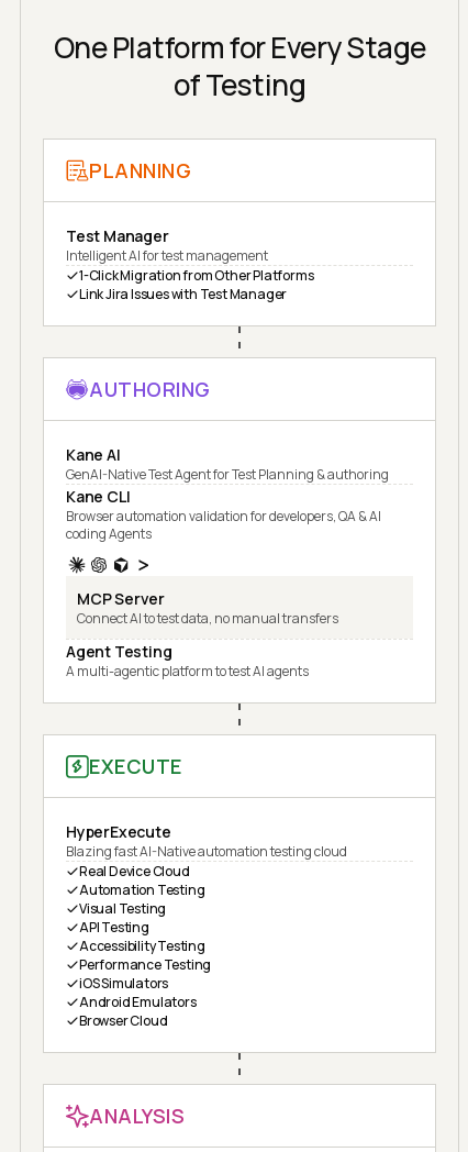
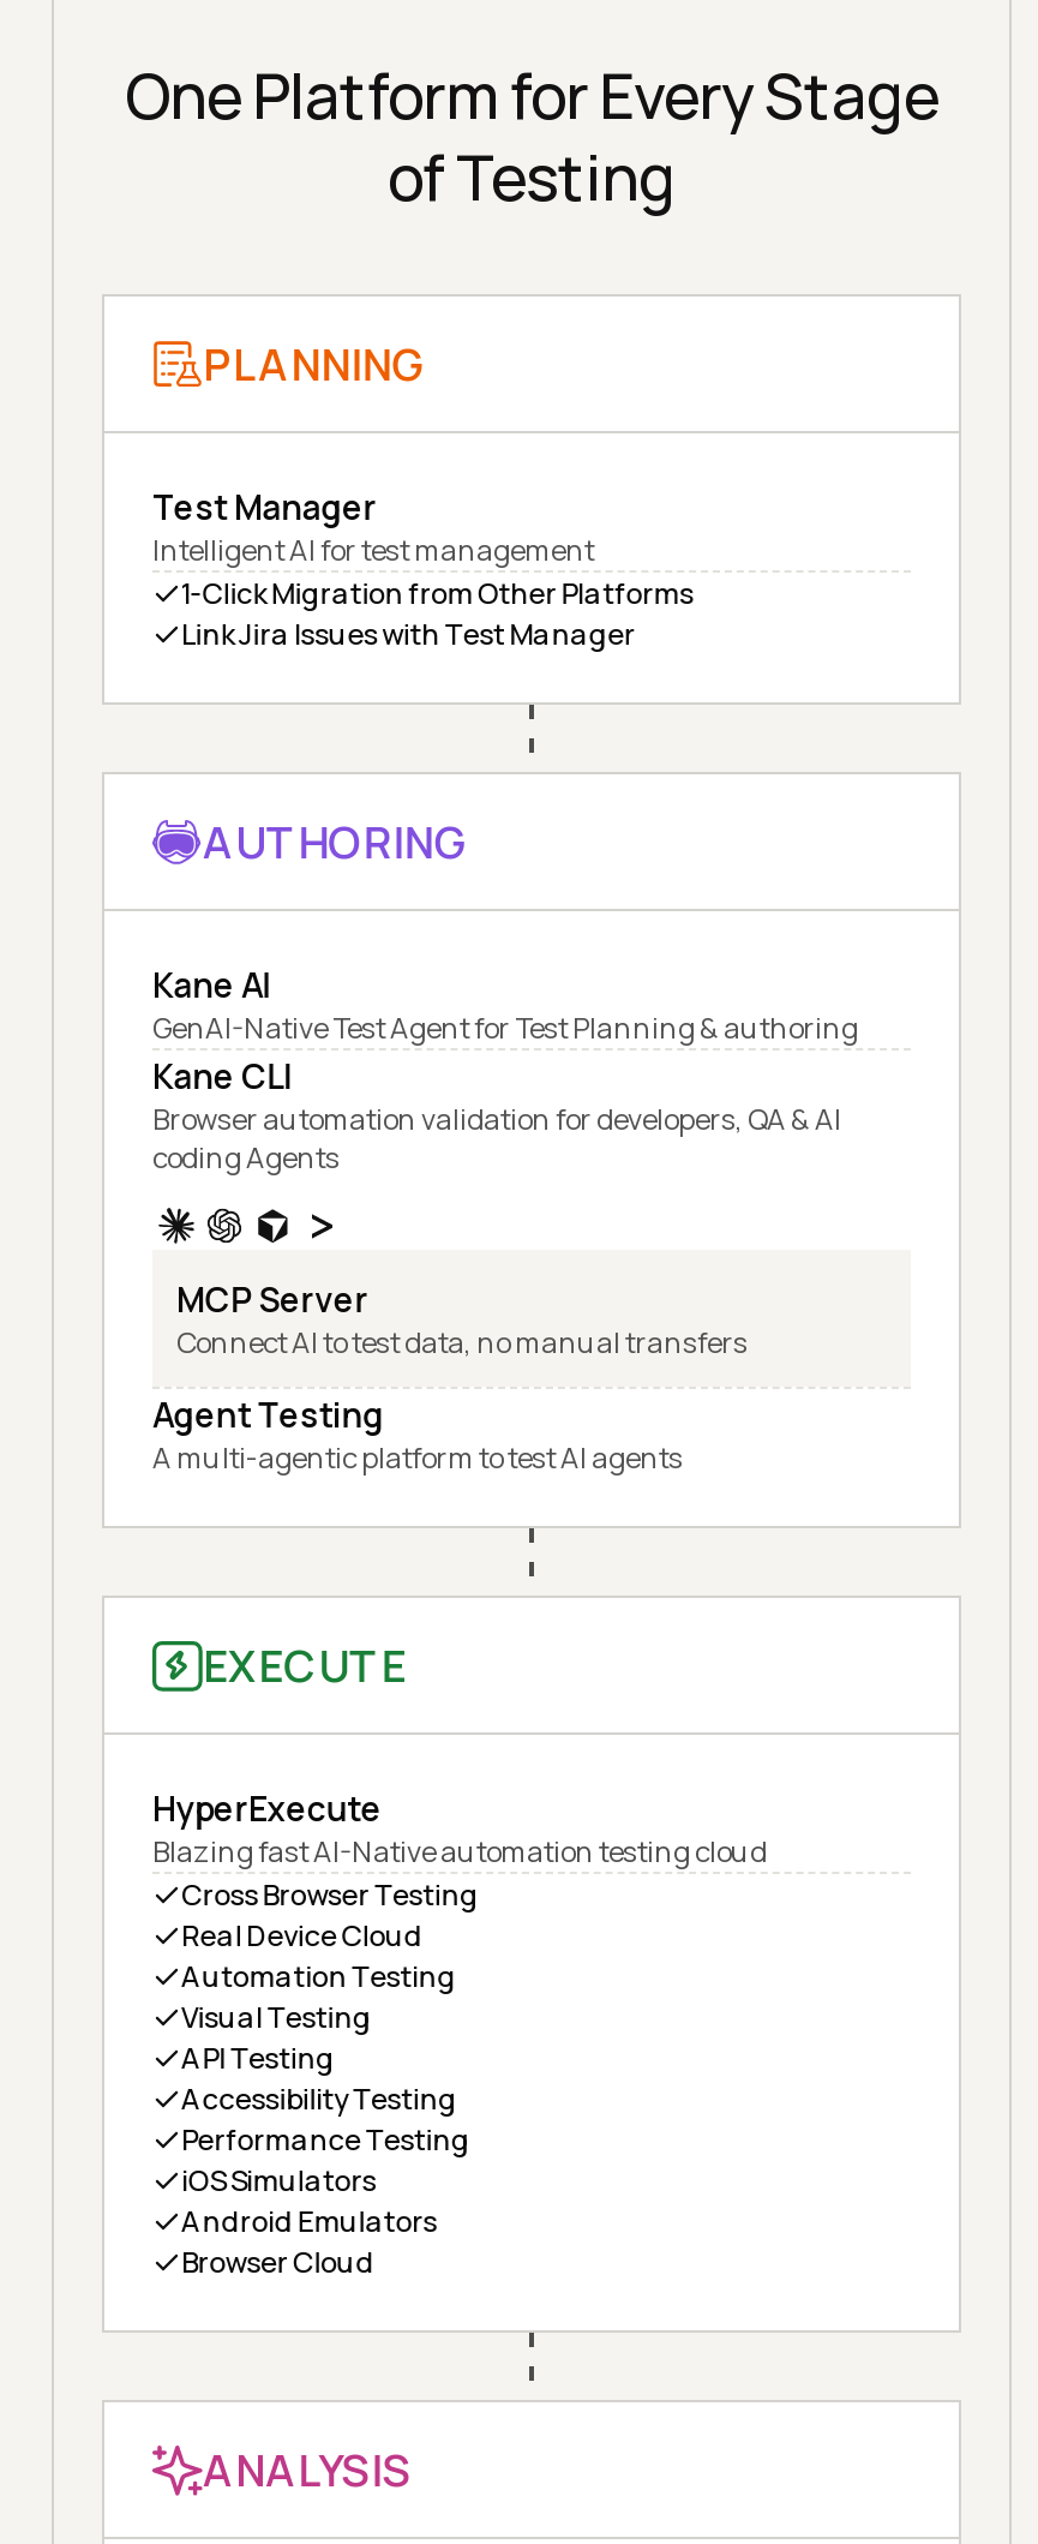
none -> [181,1875,478,1915] Cross Browser Testing

